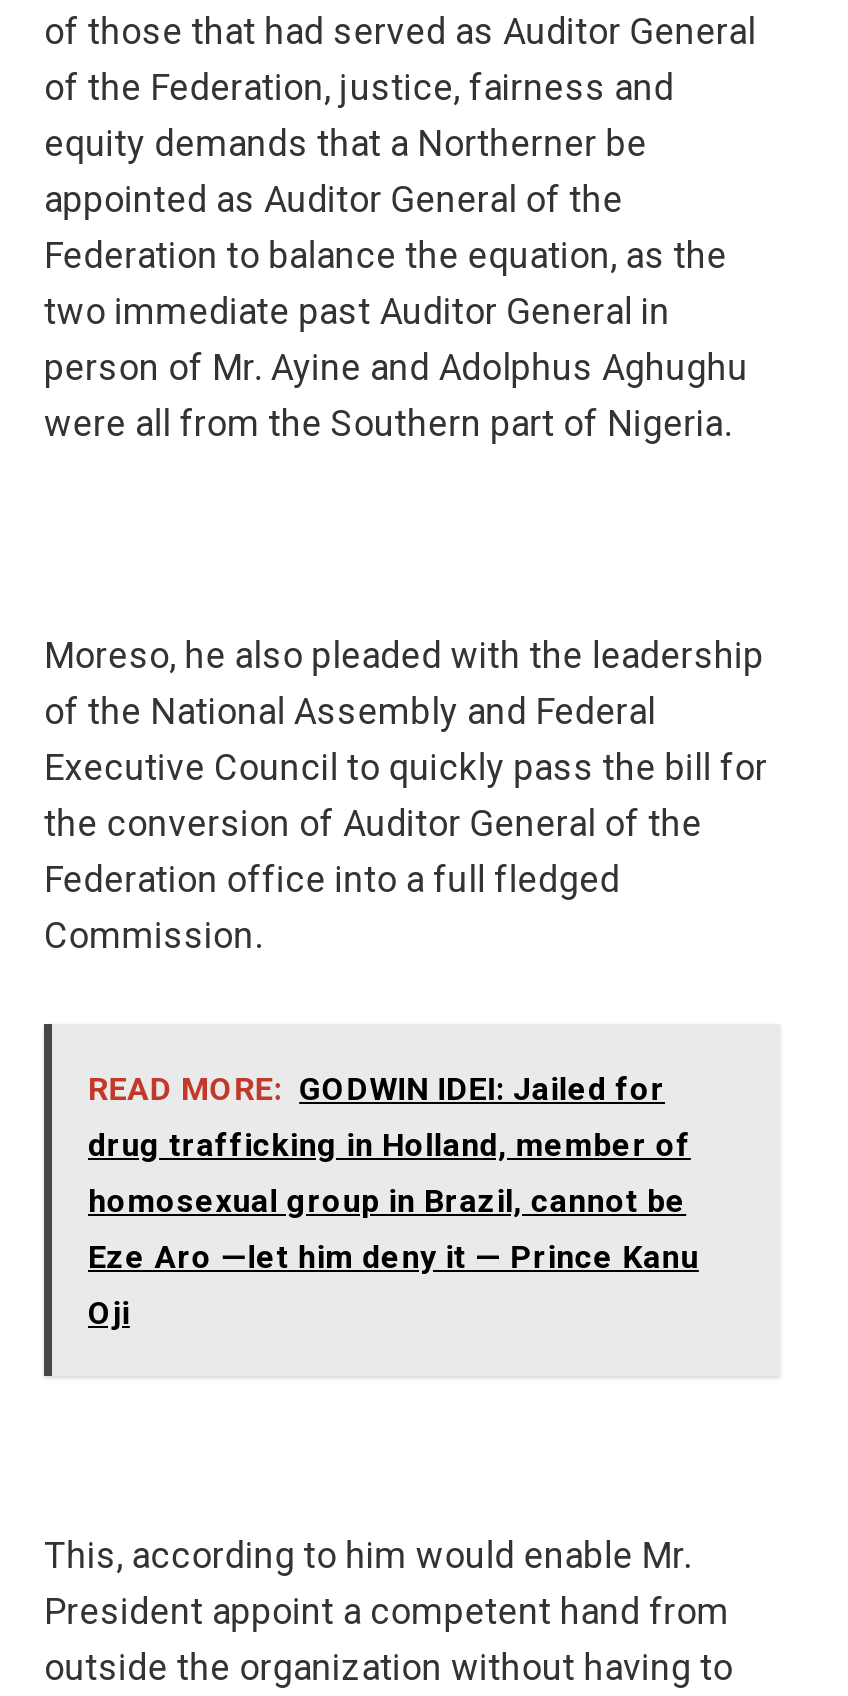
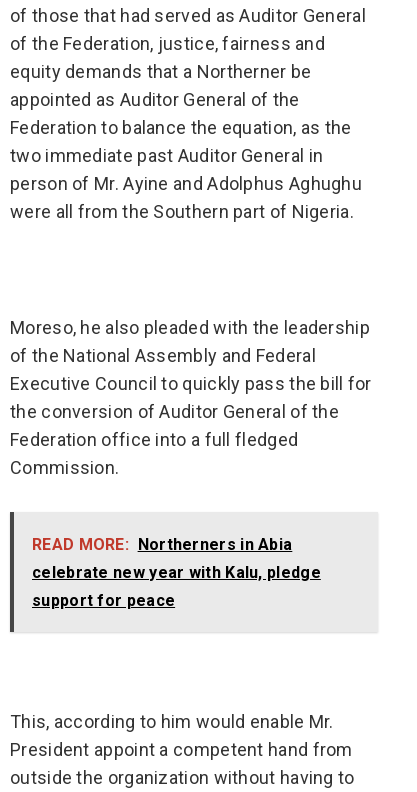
[88,1070,699,1332] READ MORE: GODWIN IDEI: Jailed for | drug trafficking in Holland, member of | homosexual group in Brazil, cannot be | Eze Aro —let him deny it — Prince Kanu | Oji -> [32,535,321,610] READ MORE: Northerners in Abia | celebrate new year with Kalu, pledge | support for peace

